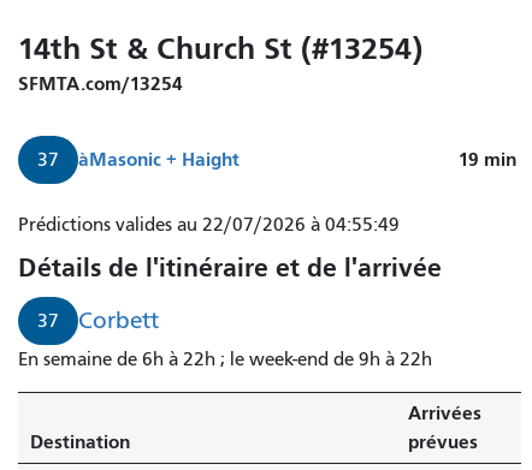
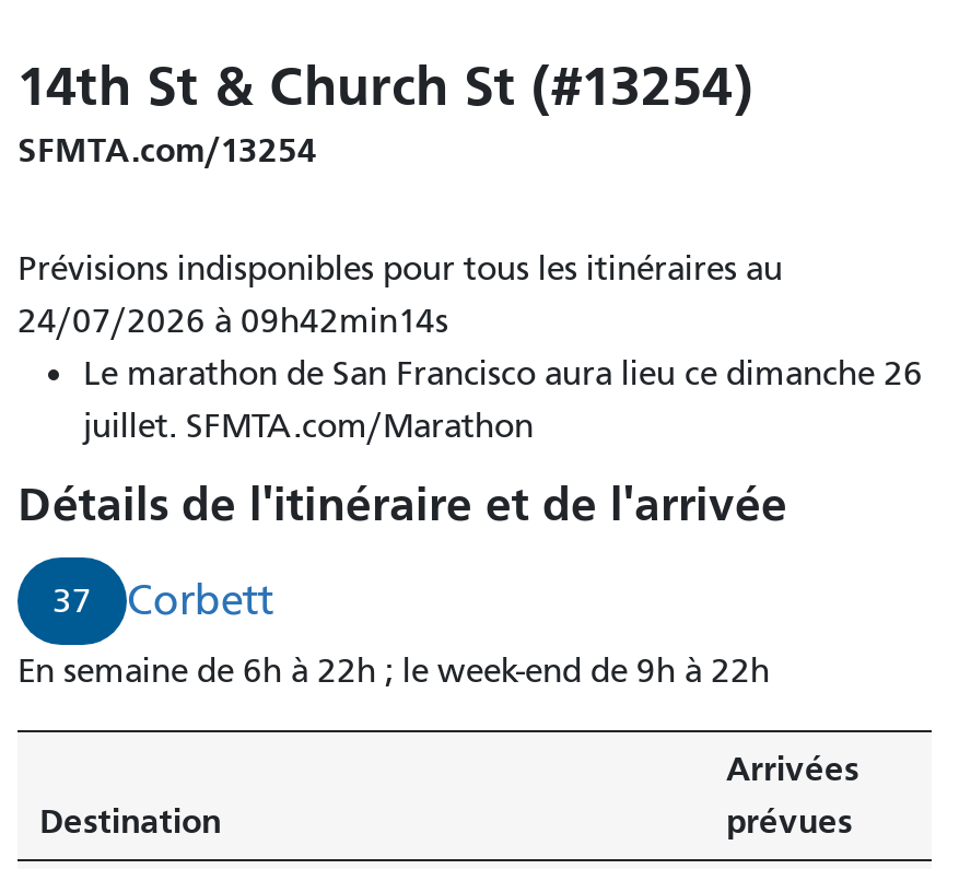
[18,148,521,235] 37 | àMasonic + Haight | 19 min | Prédictions valides au 22/07/2026 à 04:55:49 -> [17,248,923,445] Prévisions indisponibles pour tous les itinéraires au | 24/07/2026 à 09h42min14s | Le marathon de San Francisco aura lieu ce dimanche 26 | juillet. SFMTA.com/Marathon

